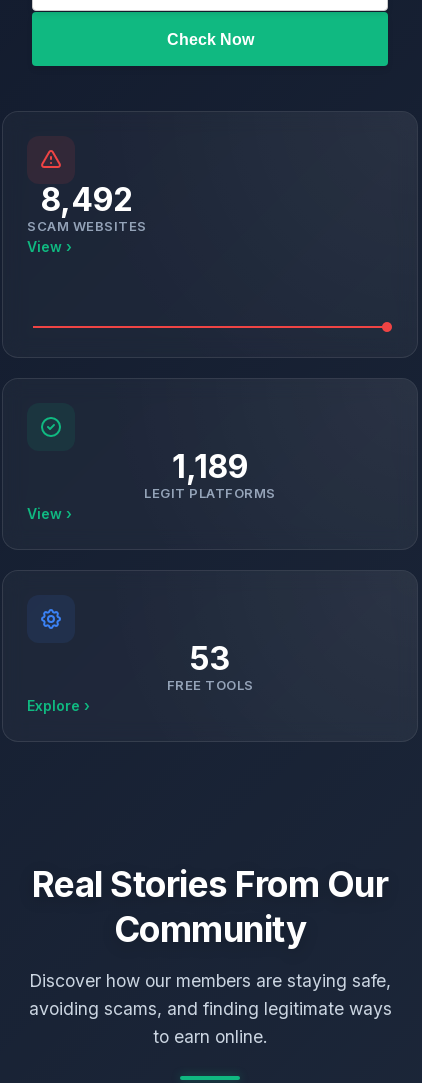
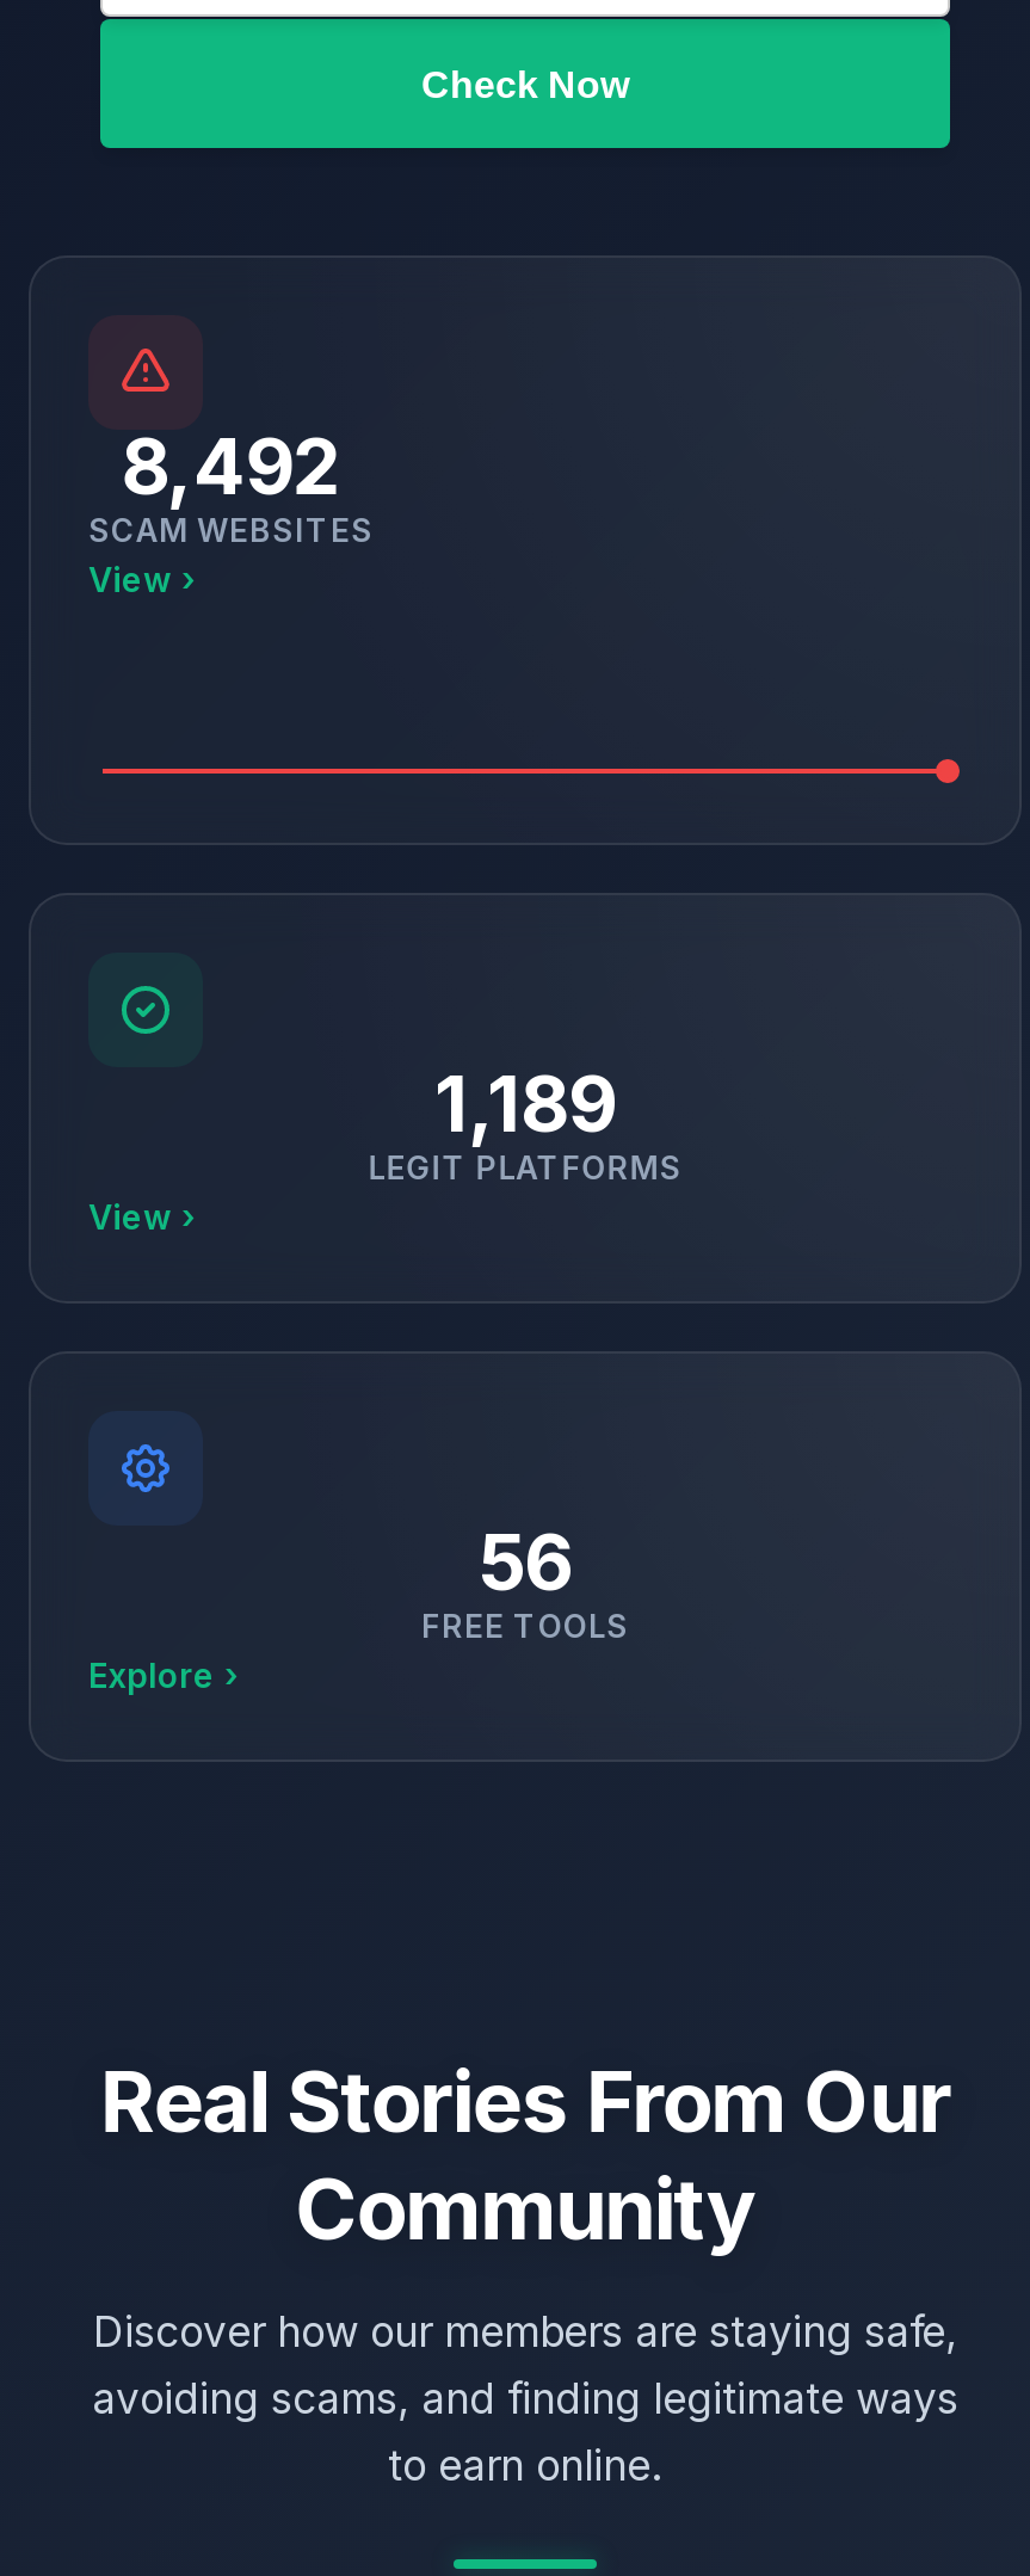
[190,639,230,678] 53 -> [479,1516,572,1609] 56

